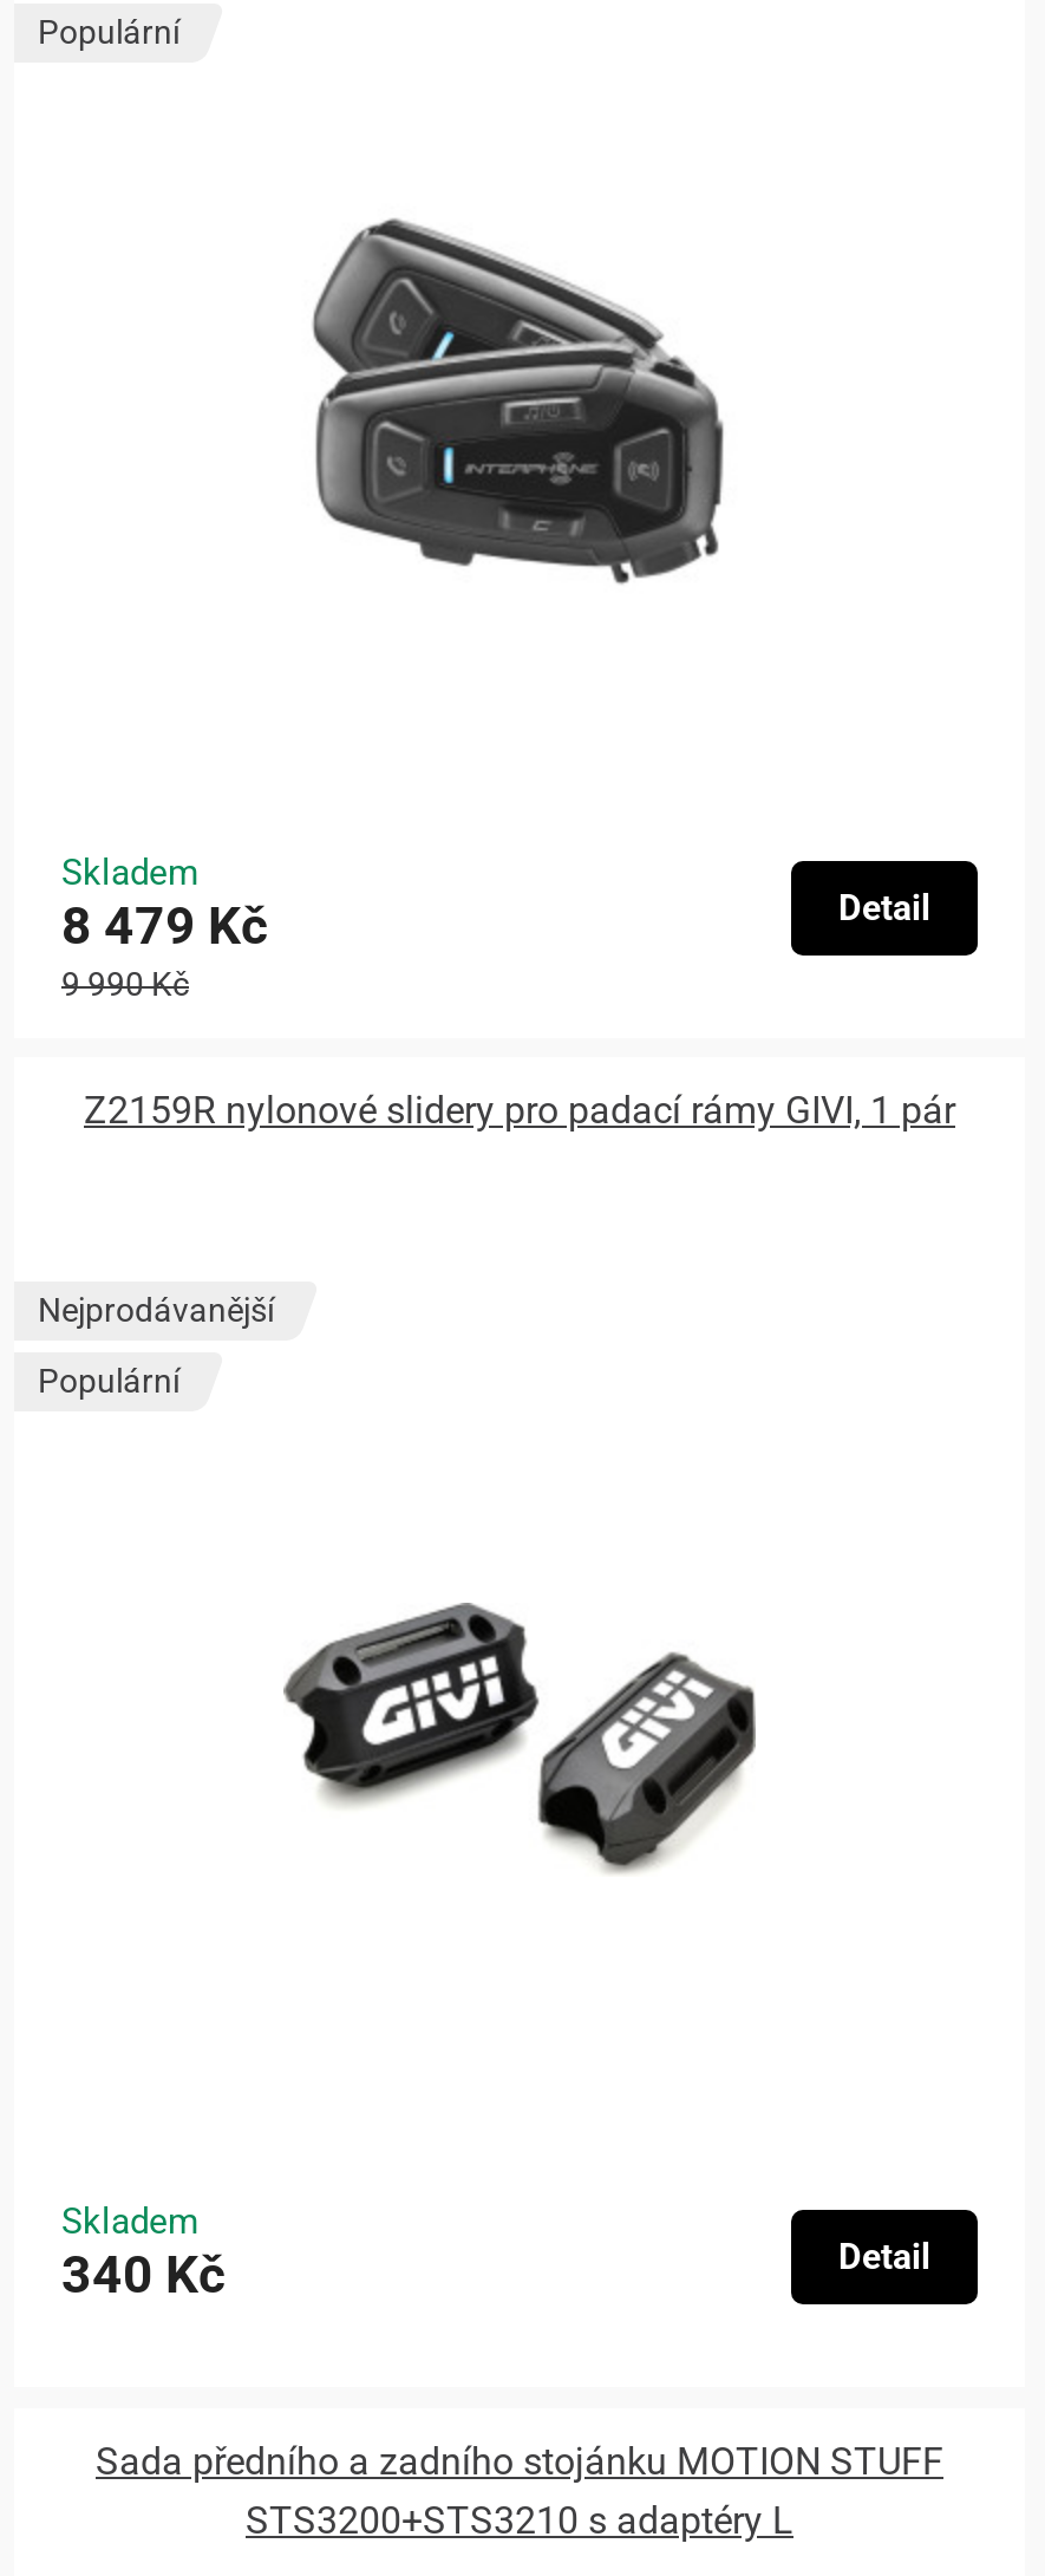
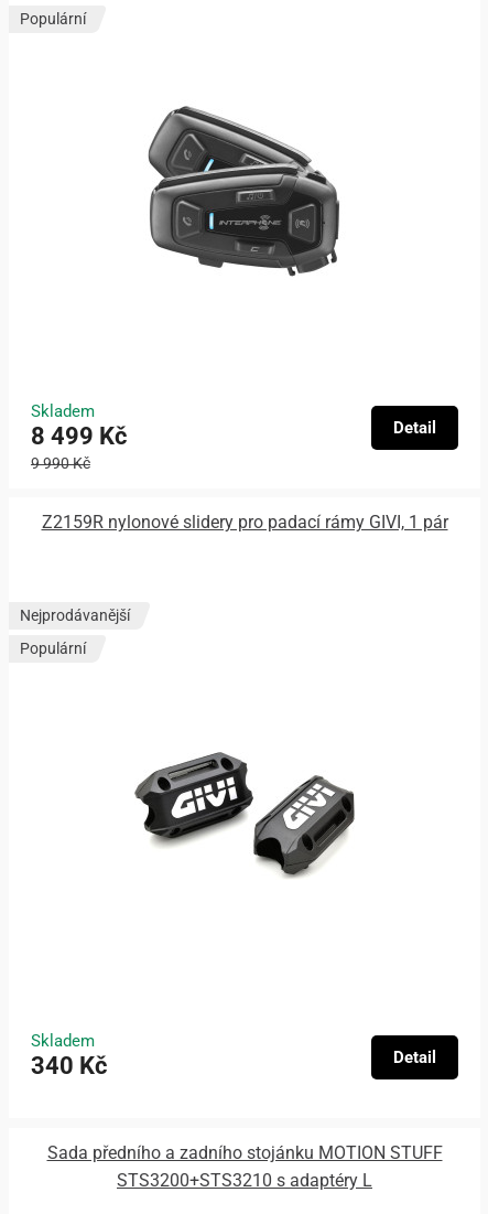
[61,895,267,954] 8 479 Kč -> [31,422,127,449] 8 499 Kč

